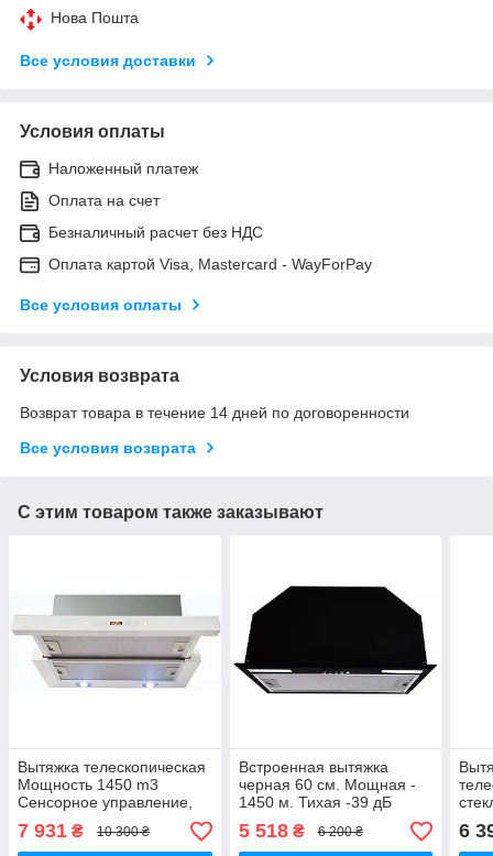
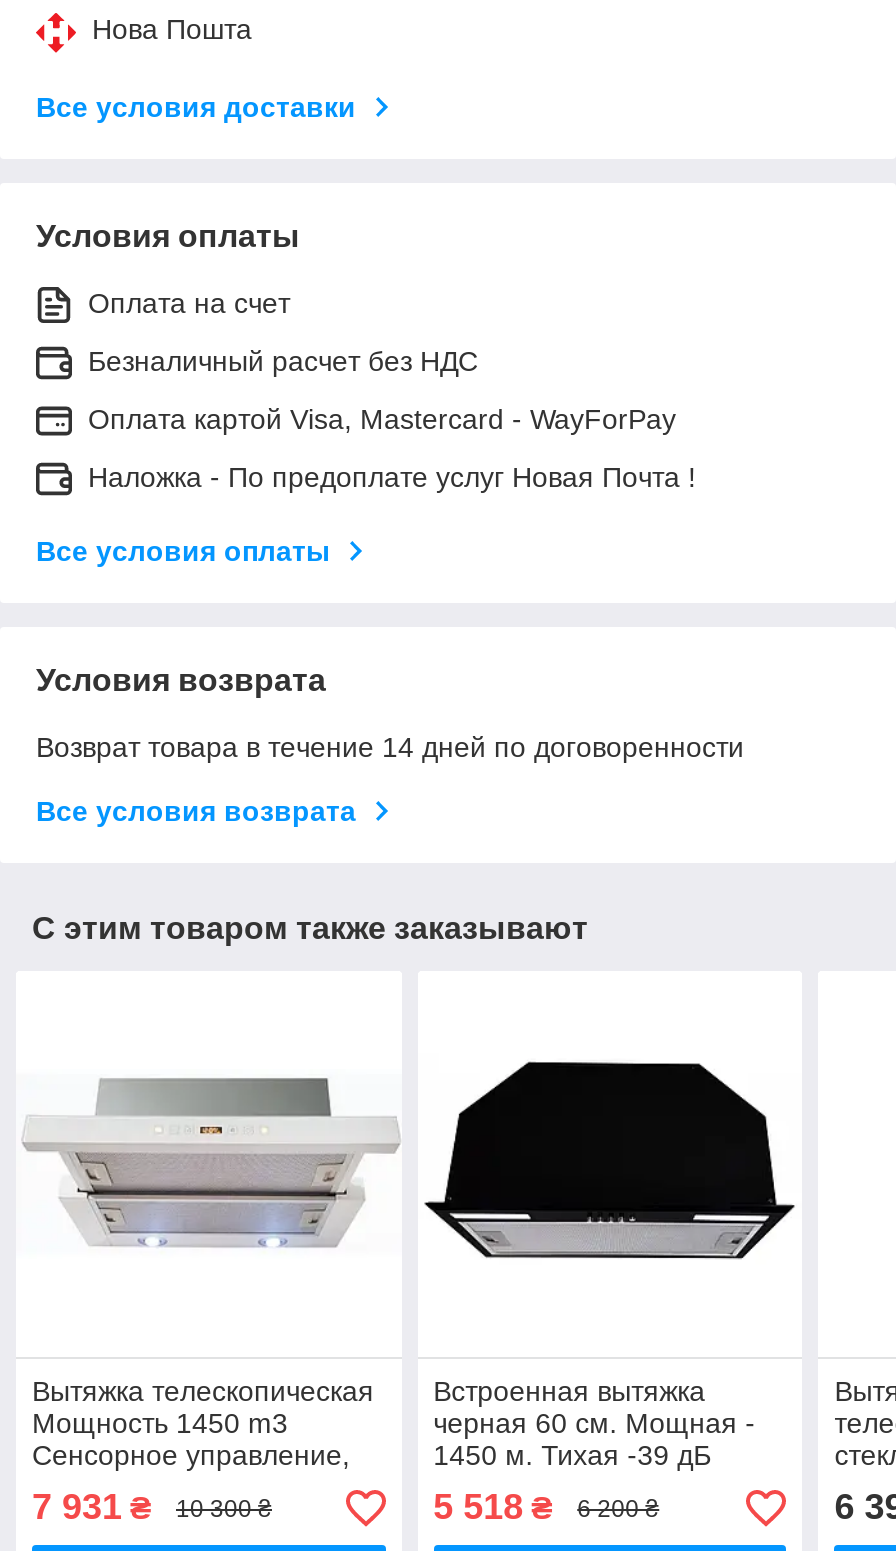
[48,160,198,178] Наложенный платеж -> none
moved [48,192,372,273] -> [88,288,676,436]: Оплата на счет | Безналичный расчет без НДС | Оплата картой Visa, Mastercard - WayForPay
none -> [88,462,696,494] Наложка - По предоплате услуг Новая Почта !

